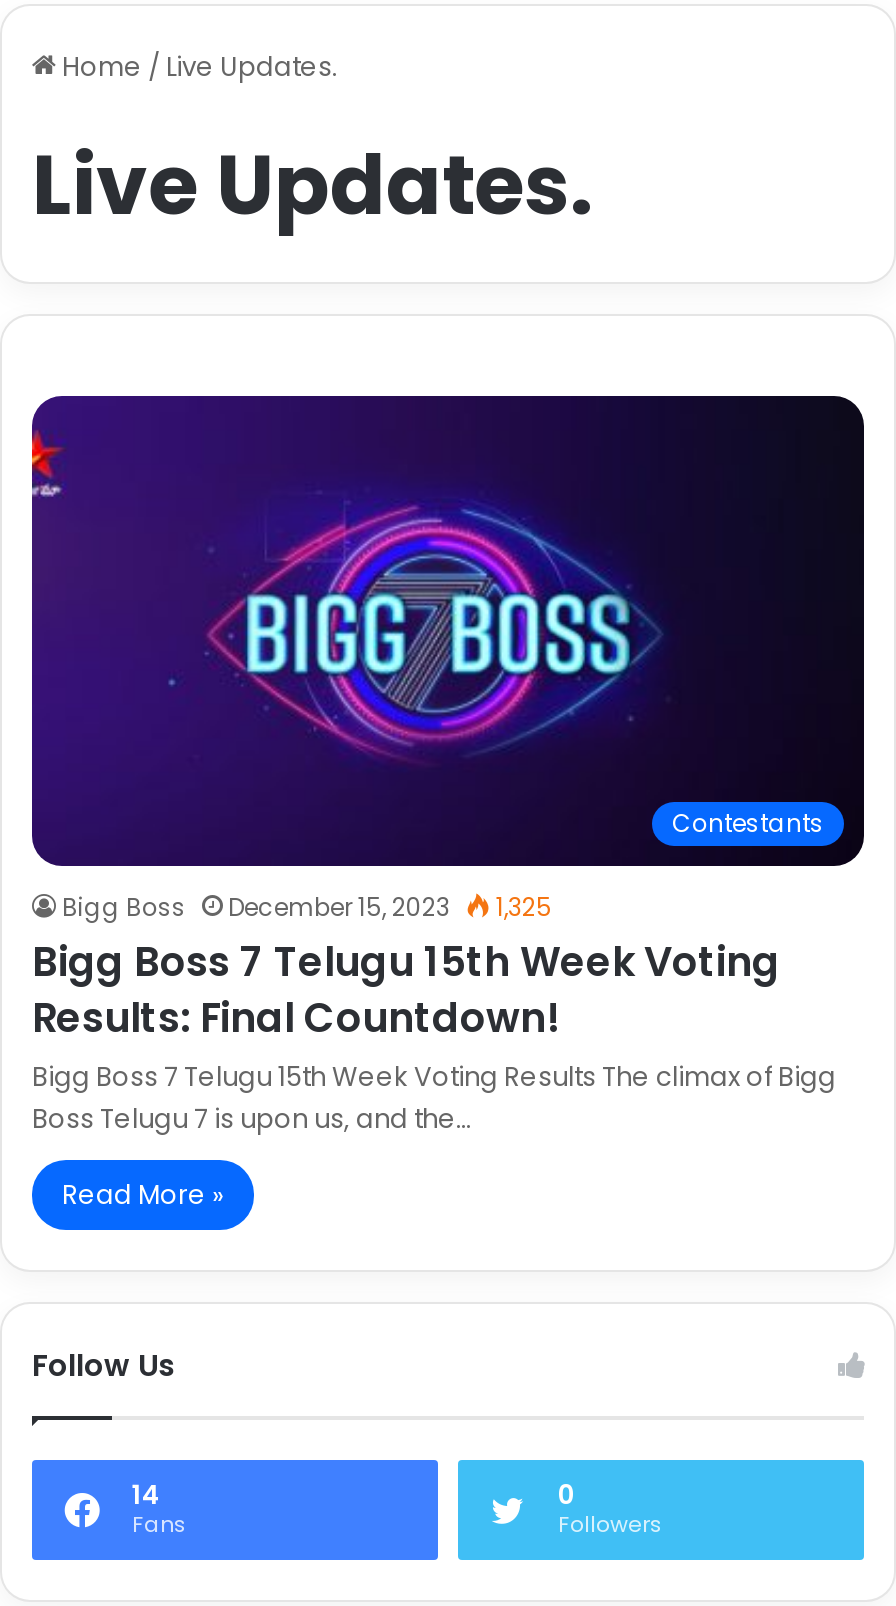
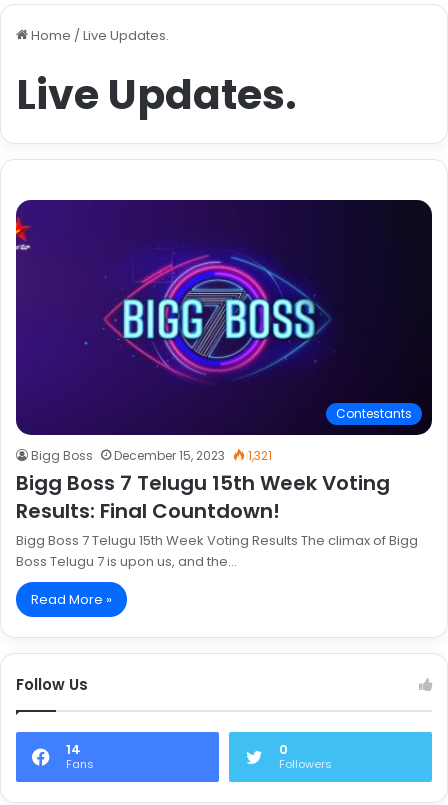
[62,890,552,924] Bigg Boss December 15, 2023 1,325 -> [31,447,272,464] Bigg Boss December 15, 2023 1,321

